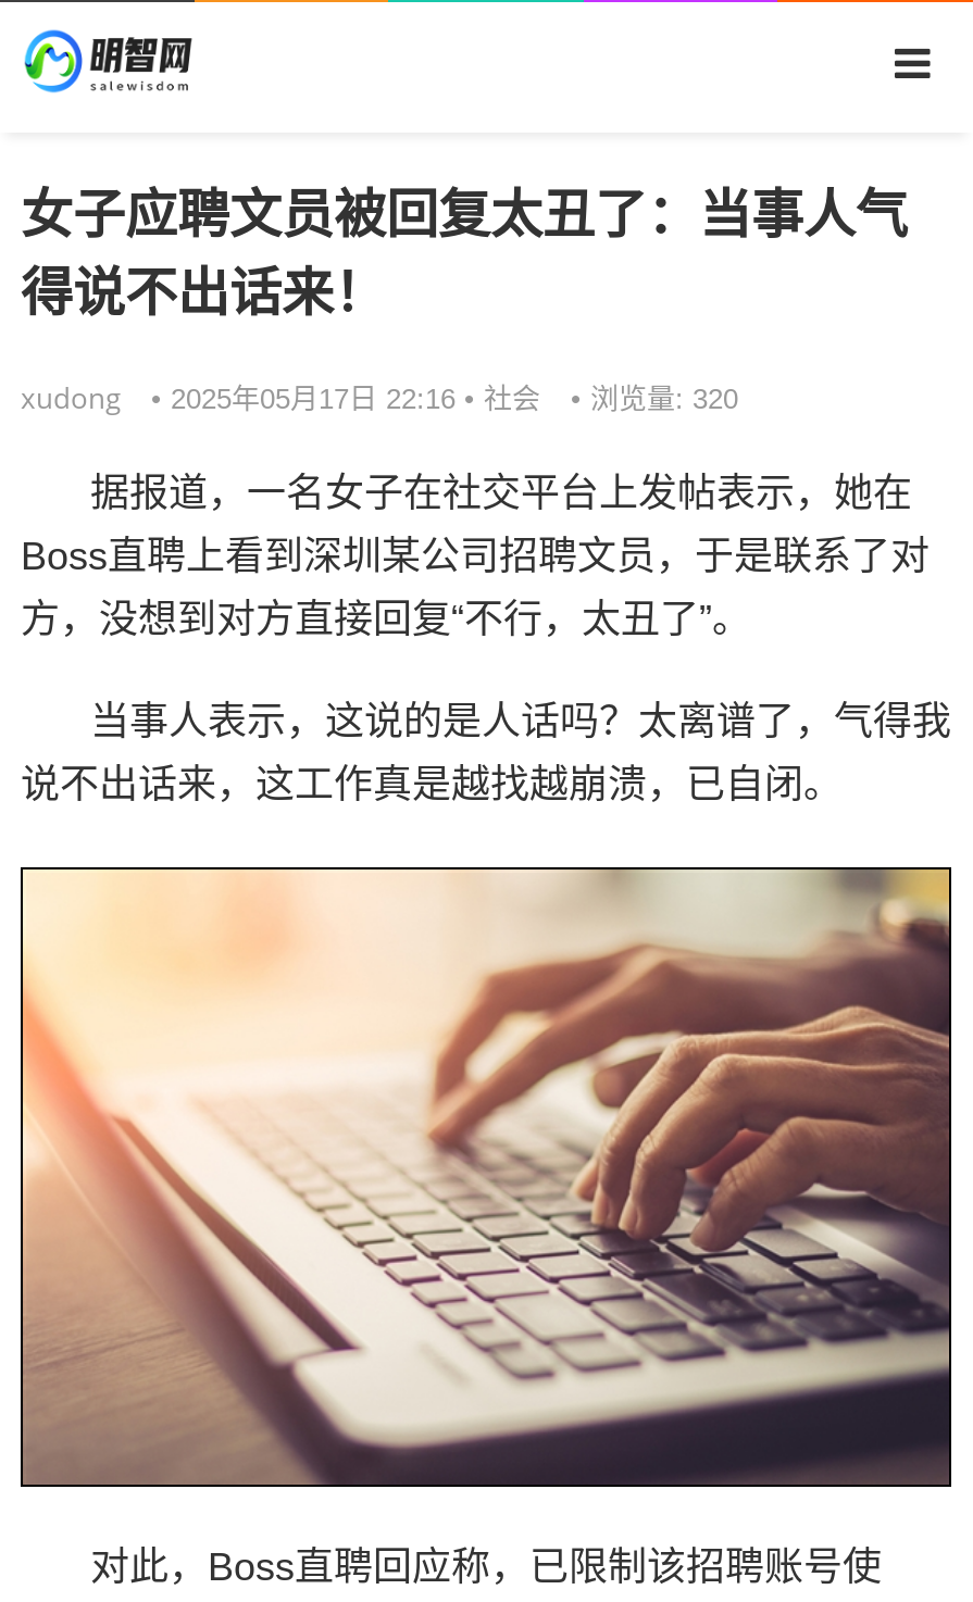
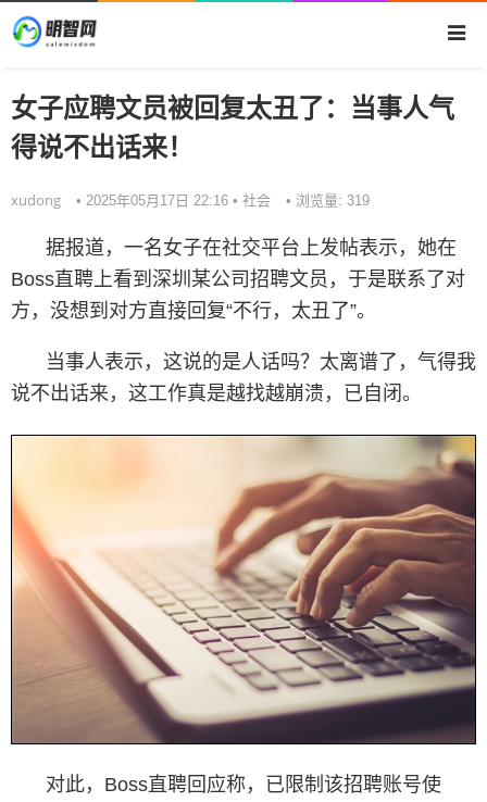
[21,378,738,417] xudong • 2025年05月17日 22:16 •社会 • 浏览量: 320 -> [11,190,370,210] xudong • 2025年05月17日 22:16 •社会 • 浏览量: 319

